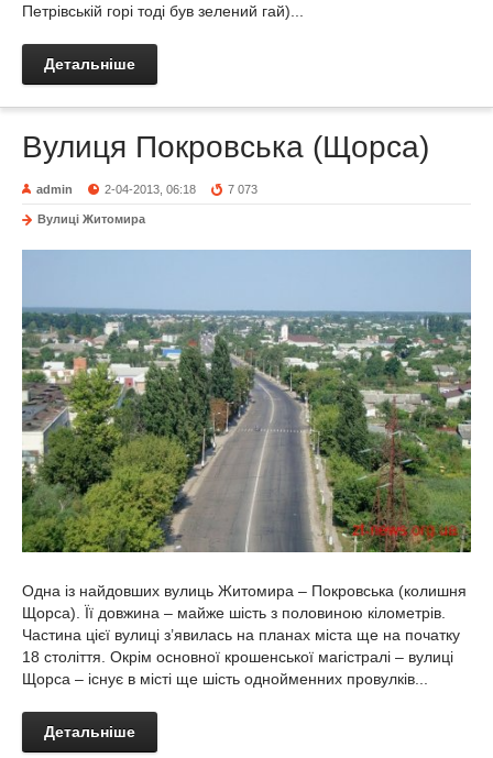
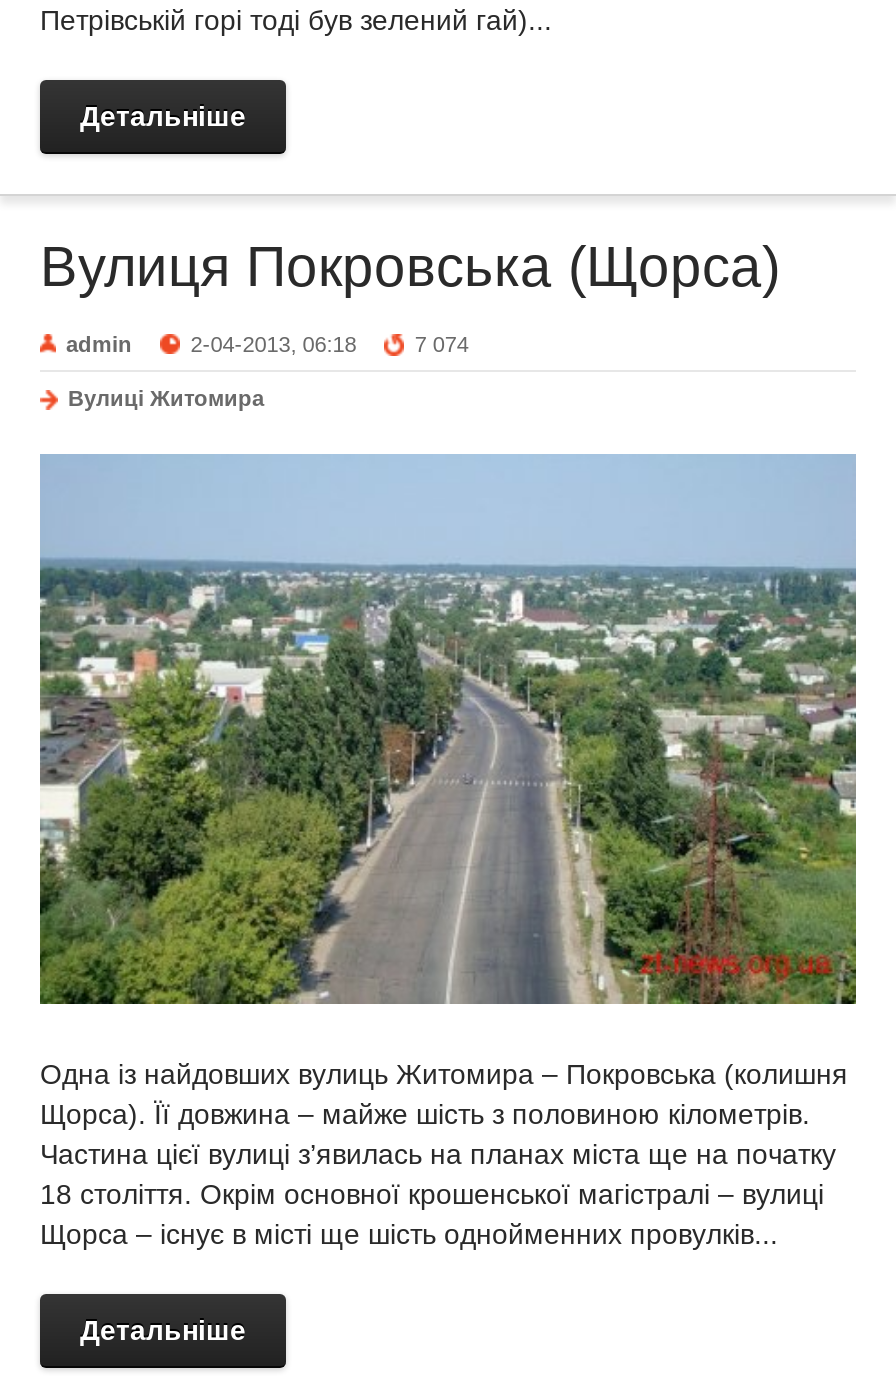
[228,183,258,196] 7 073 -> [415,333,469,357] 7 074

